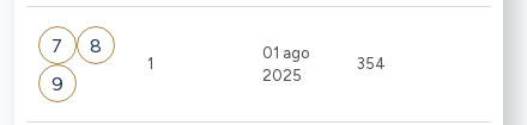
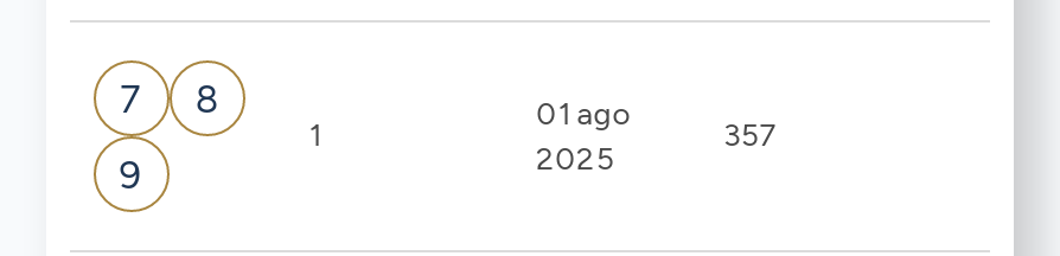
[357,54,385,72] 354 -> [724,116,779,152] 357

